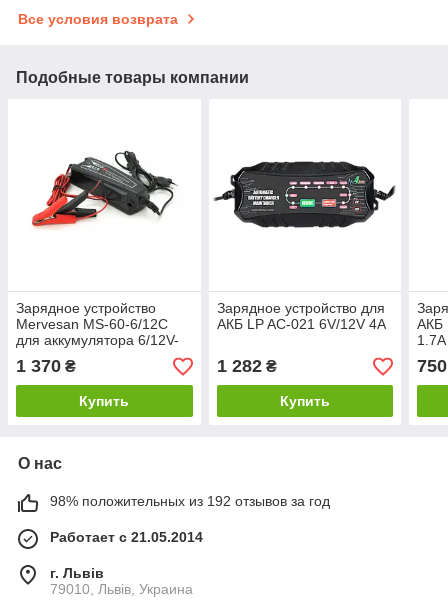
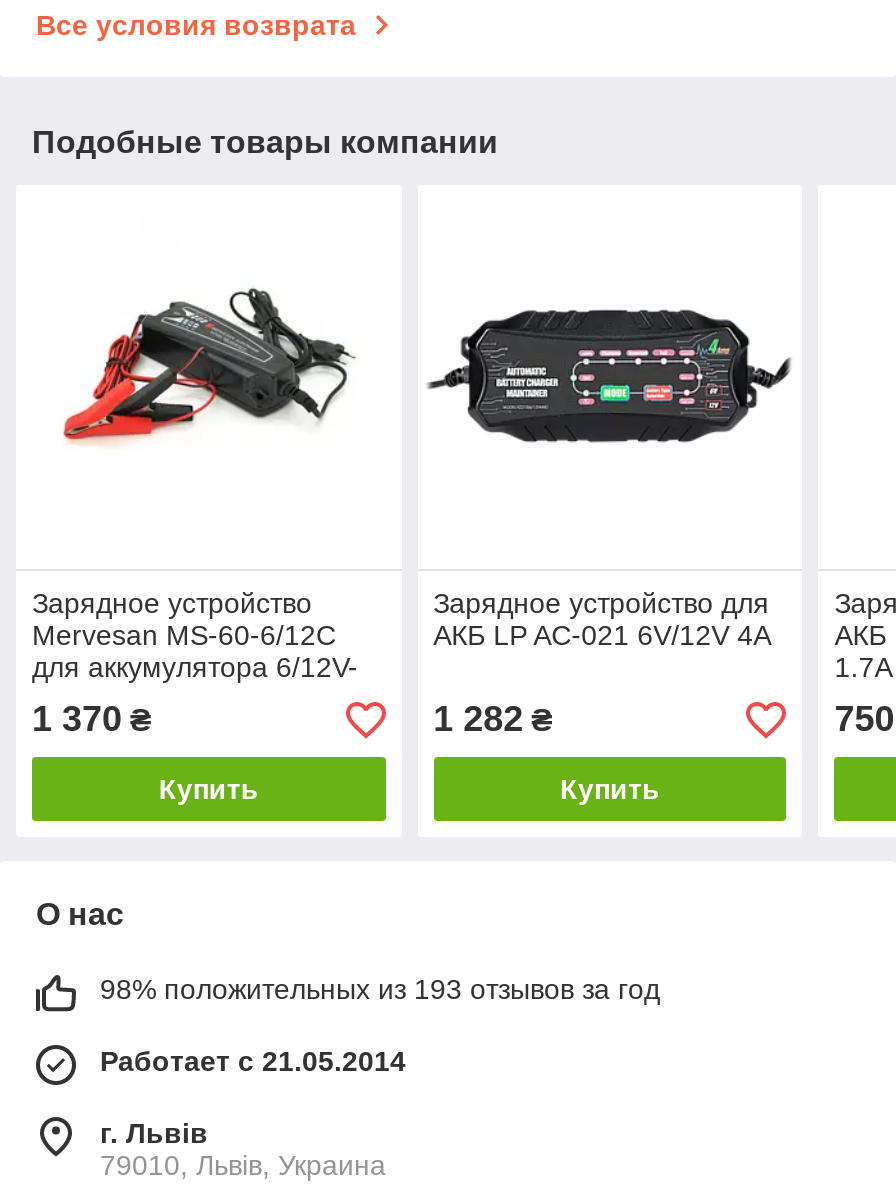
[50,493,330,509] 98% положительных из 192 отзывов за год -> [100,974,660,1006] 98% положительных из 193 отзывов за год

